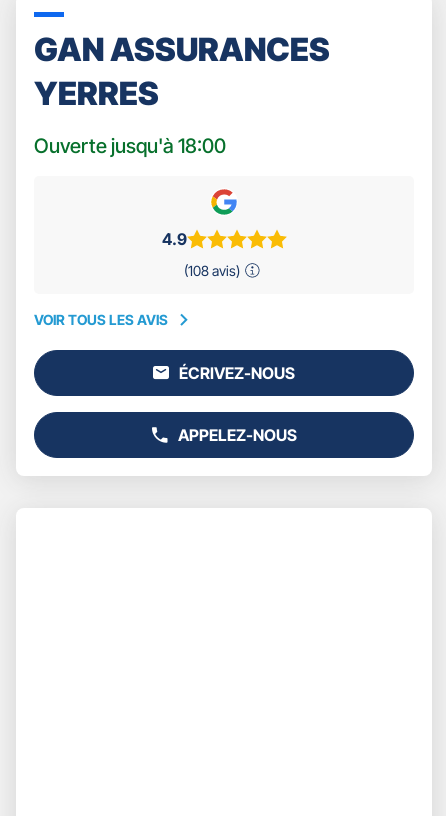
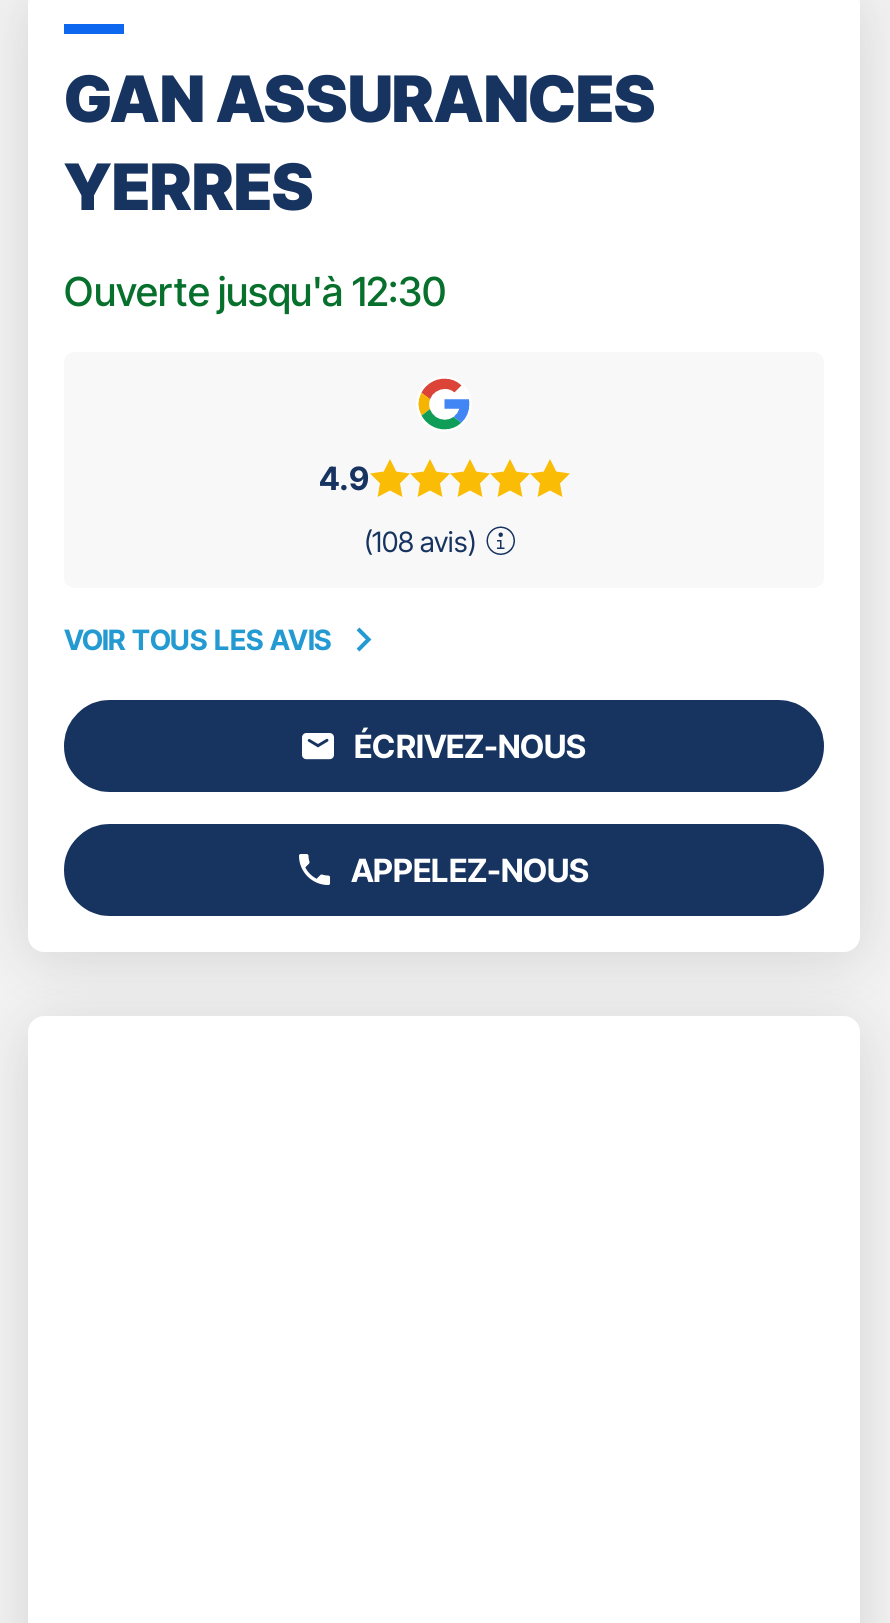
[34,134,226,158] Ouverte jusqu'à 18:00 -> [64,268,446,316] Ouverte jusqu'à 12:30

